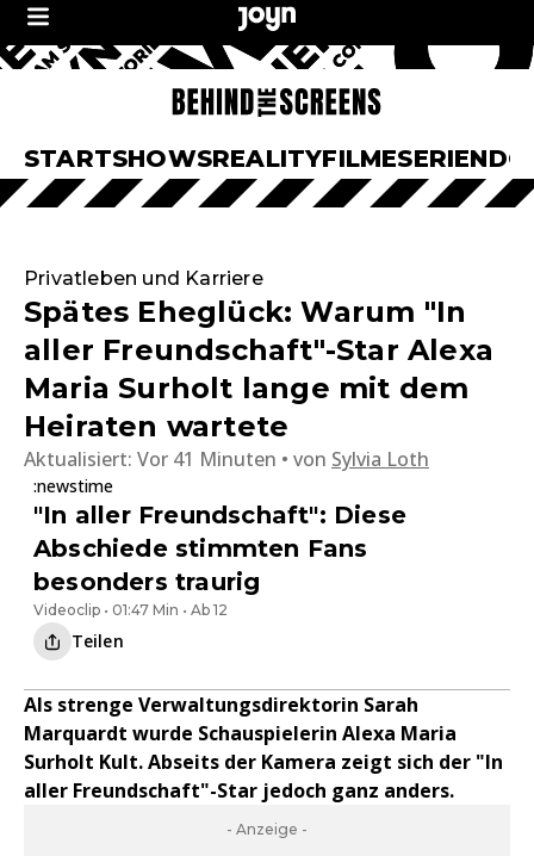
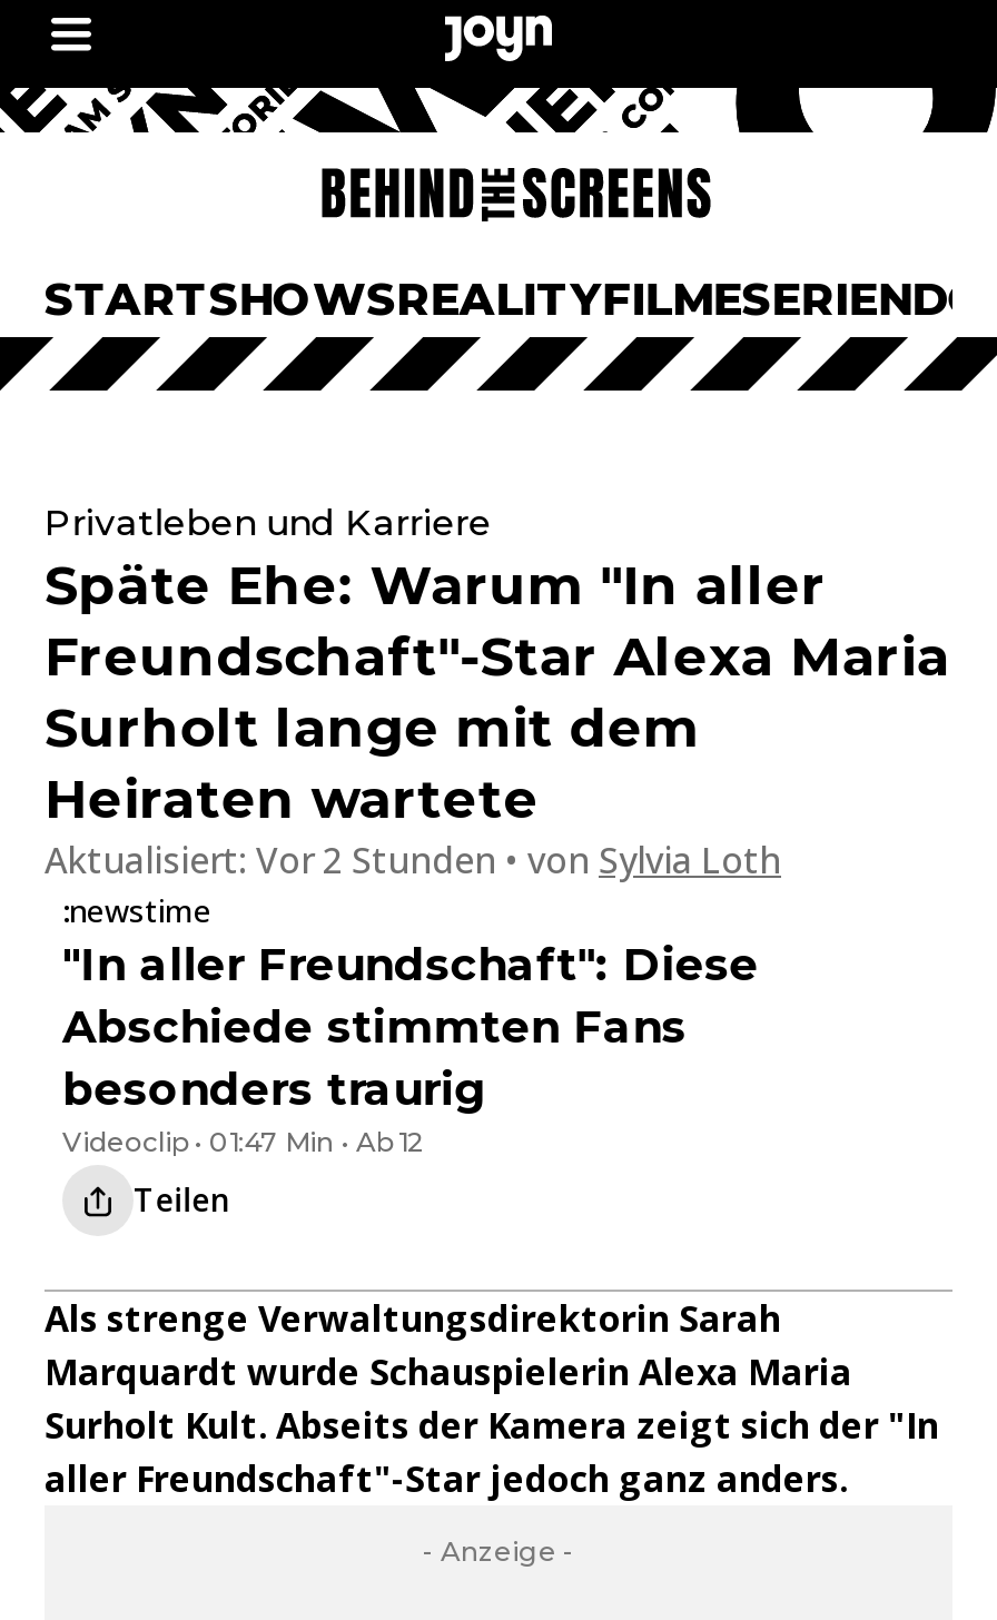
[24,294,493,405] Spätes Eheglück: Warum "In | aller Freundschaft"-Star Alexa | Maria Surholt lange mit dem -> [45,553,950,760] Späte Ehe: Warum "In aller | Freundschaft"-Star Alexa Maria | Surholt lange mit dem
[24,446,277,472] Aktualisiert: Vor 41 Minuten -> [45,836,496,885] Aktualisiert: Vor 2 Stunden

